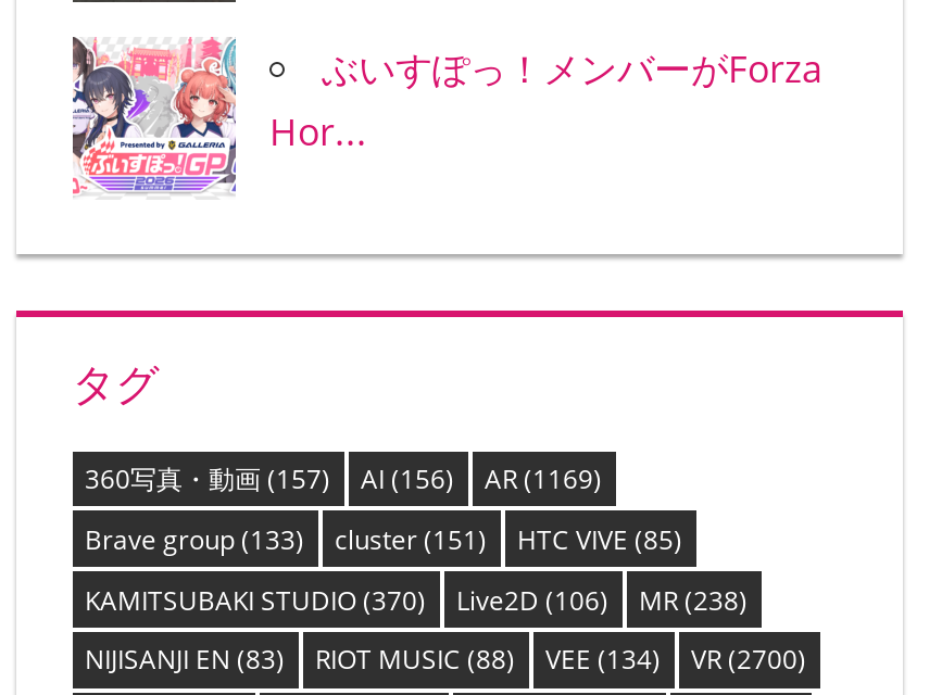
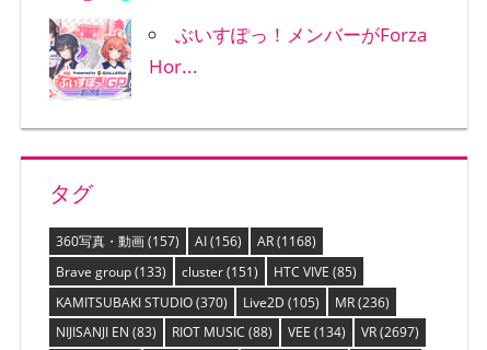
[85,460,602,497] 360写真・動画(157) AI (156) AR (1169) -> [55,232,316,250] 360写真・動画(157) AI (156) AR (1168)
[456,581,608,618] Live2D (106) -> [242,293,319,311] Live2D (105)
[639,581,748,618] MR (238) -> [334,293,389,311] MR (236)
[85,641,806,678] NIJISANJI EN (83) RIOT MUSIC (88) VEE (134) VR (2700) -> [55,323,419,342] NIJISANJI EN (83) RIOT MUSIC (88) VEE (134) VR (2697)

